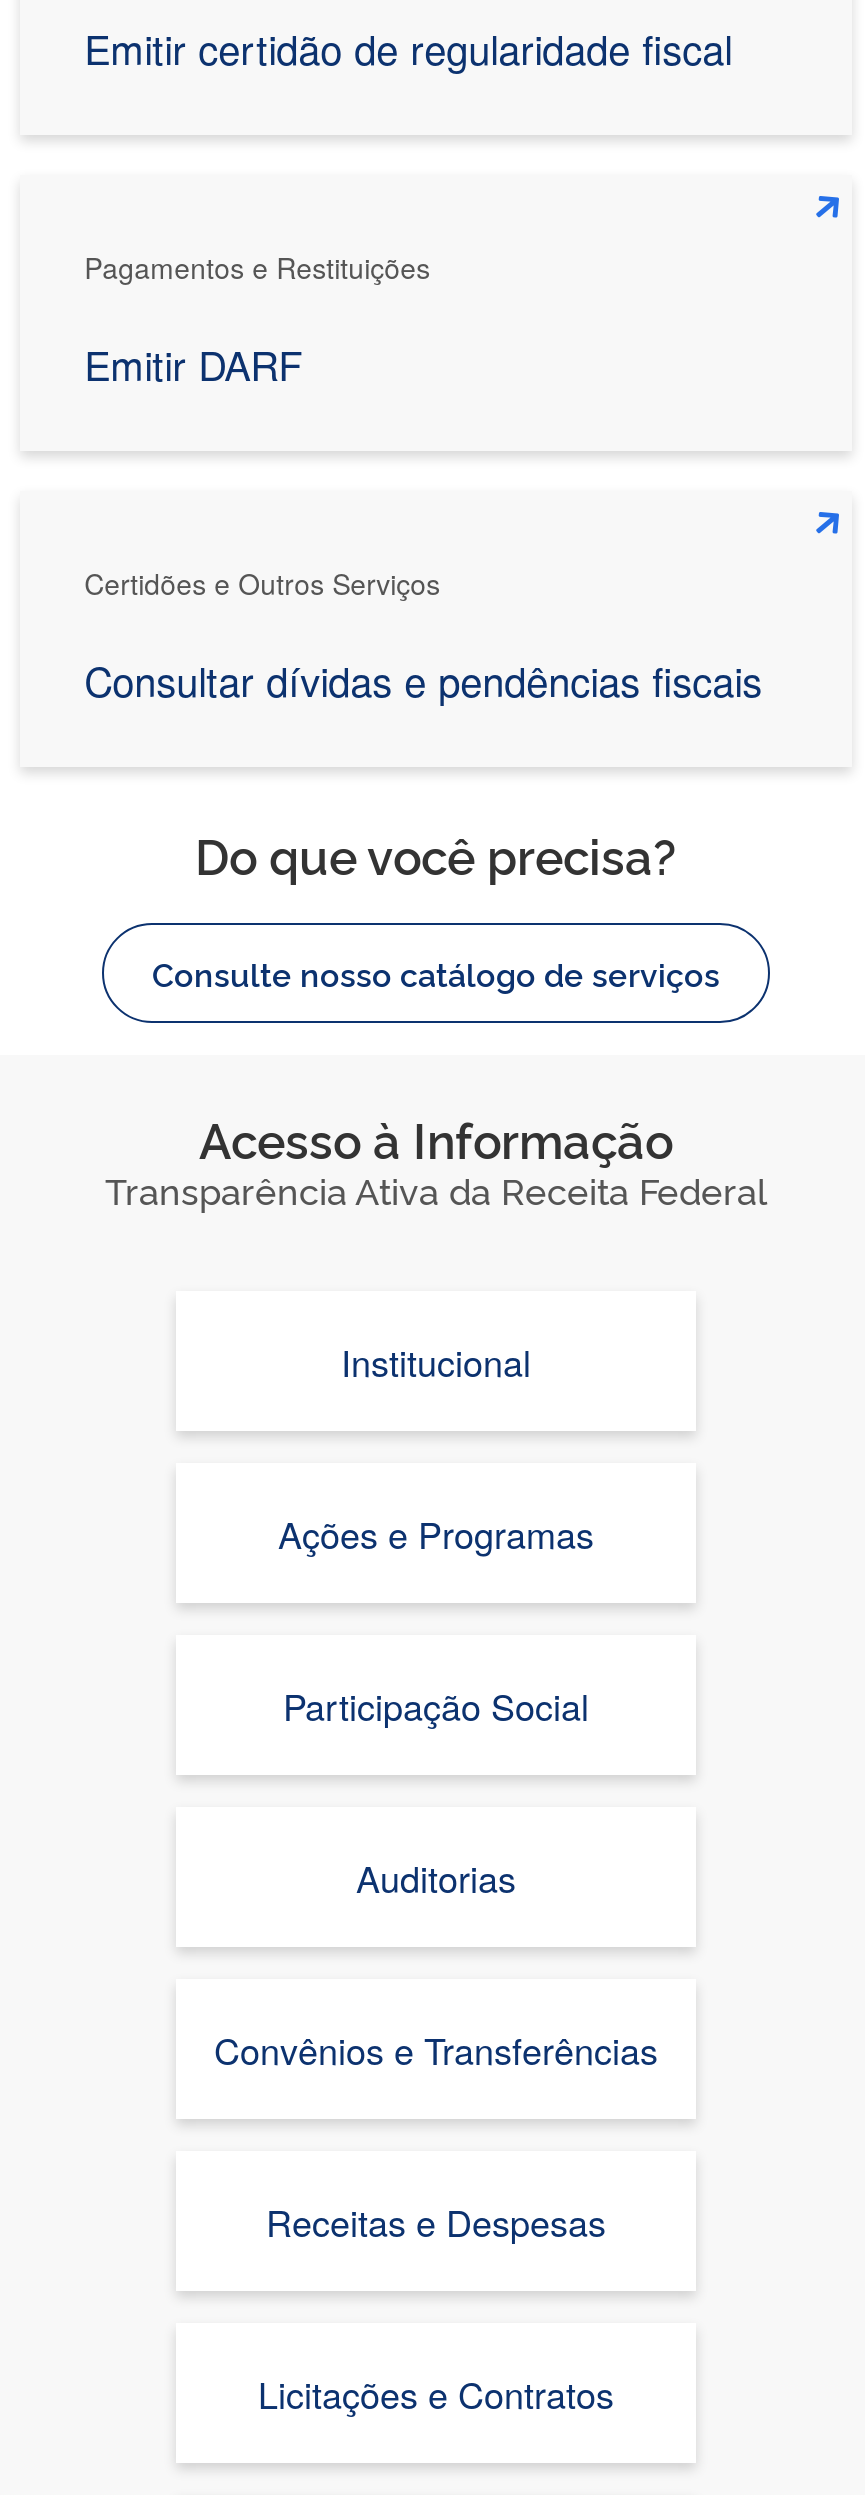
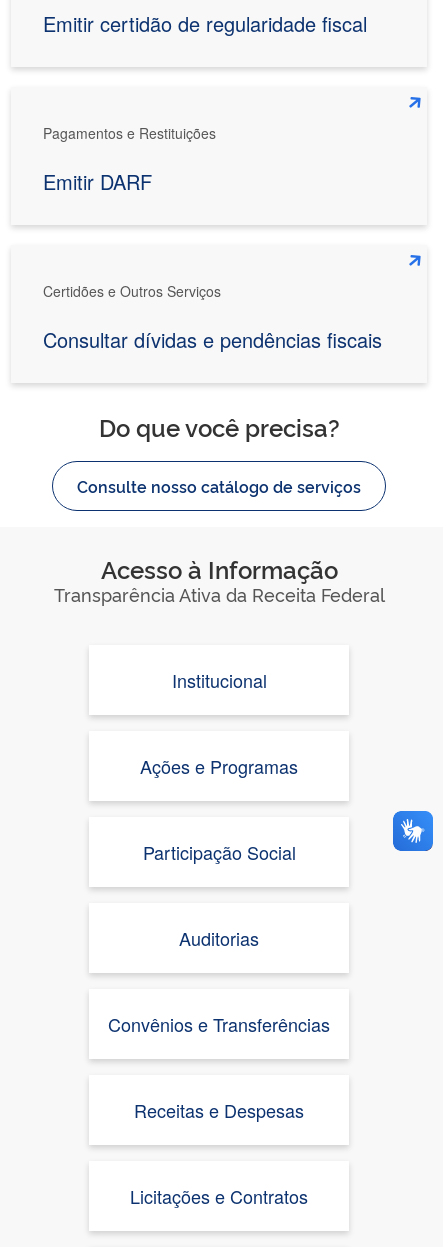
none -> [392,810,434,852] [image]

